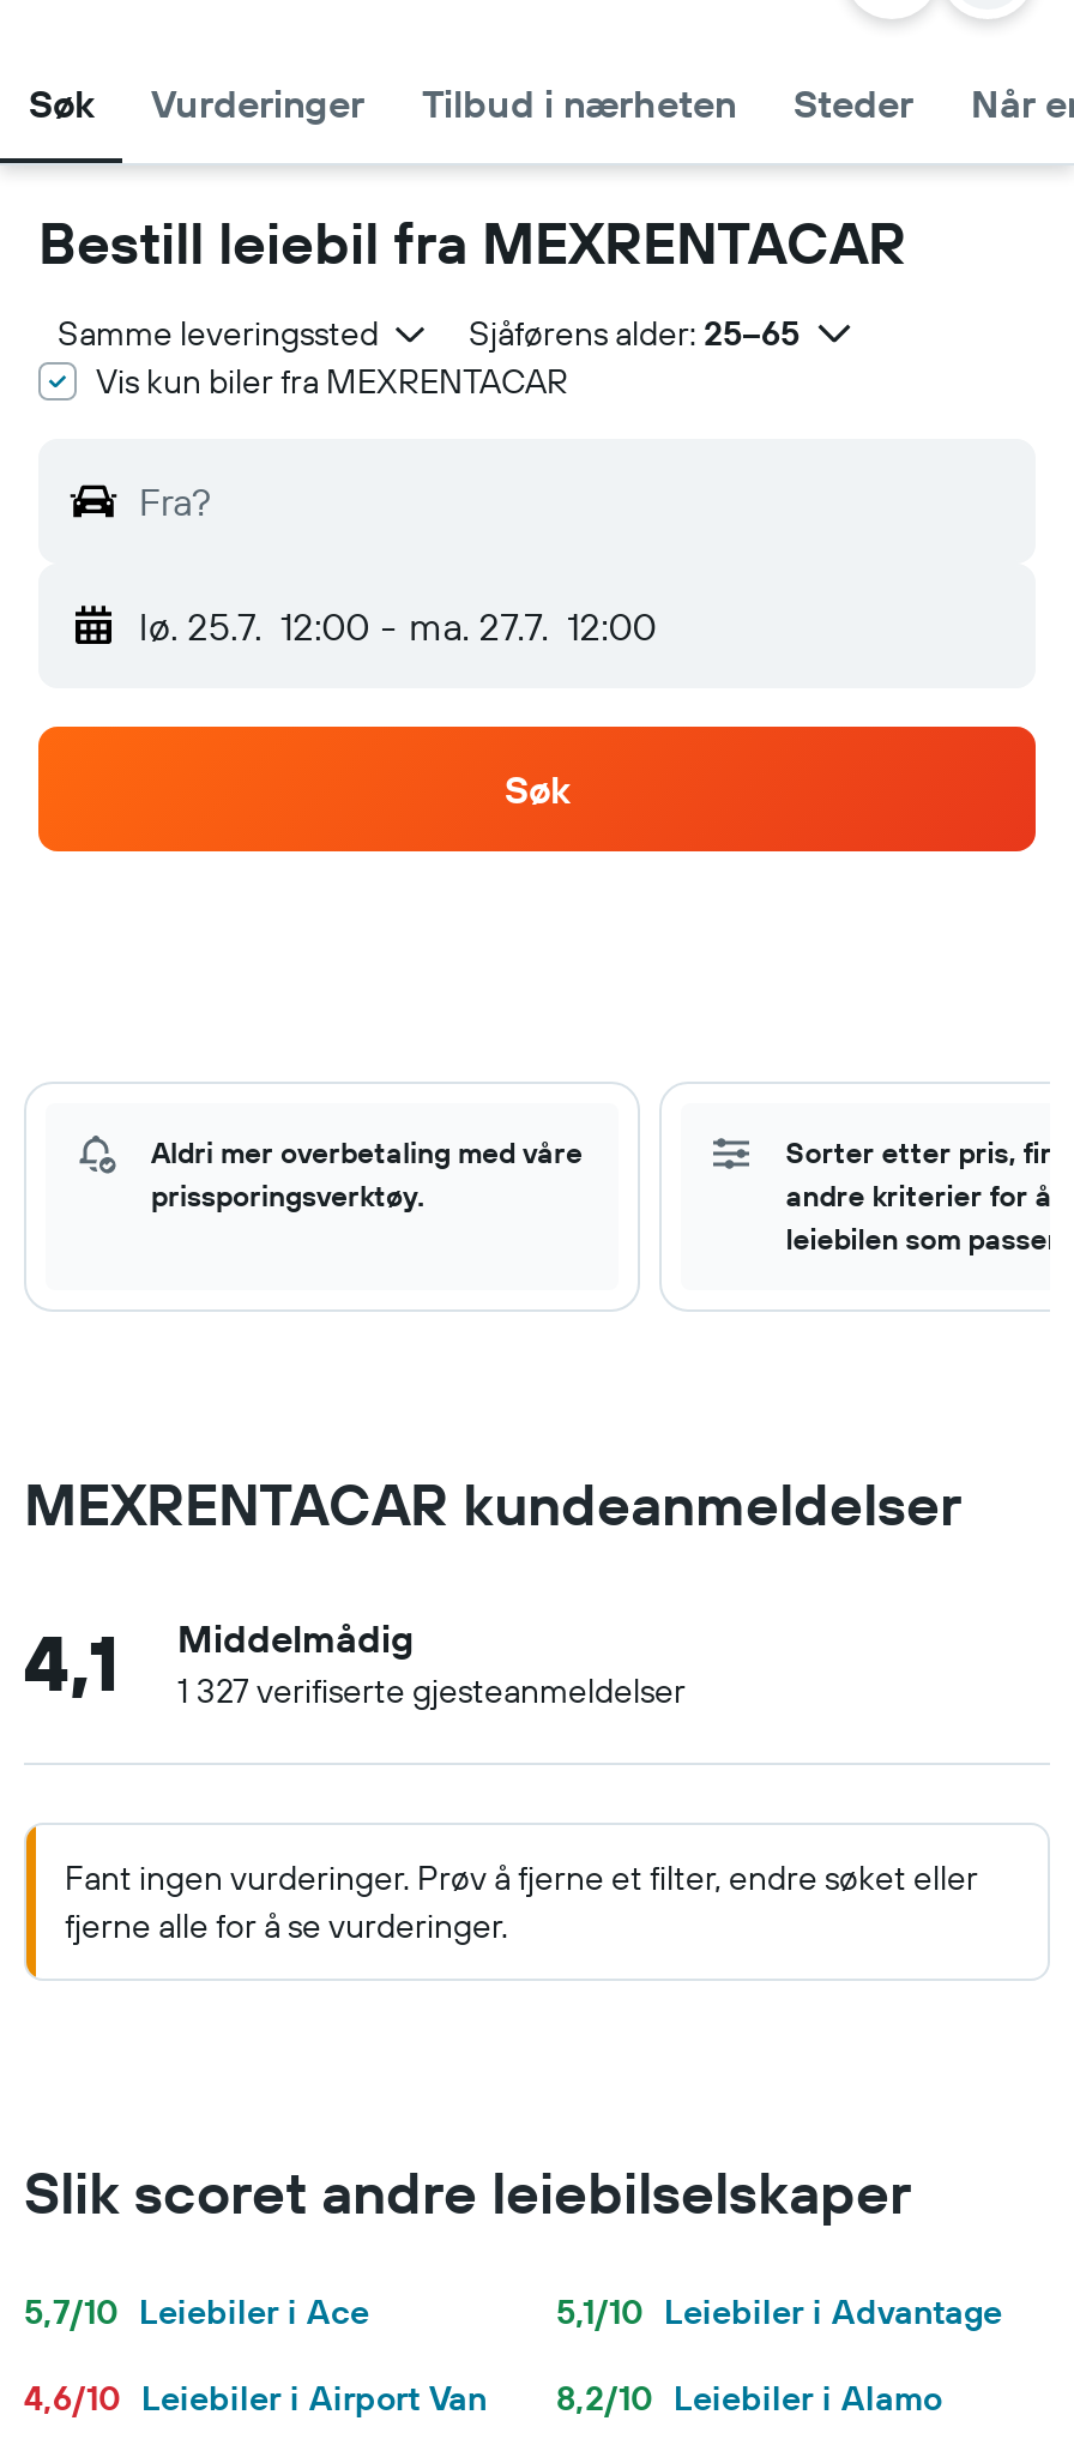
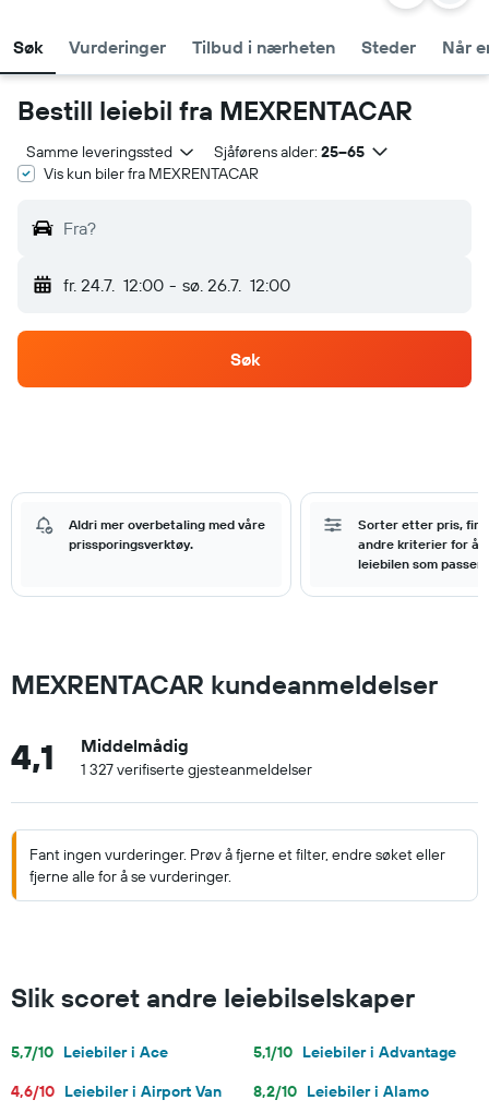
[139,602,656,650] lø. 25.7. 12:00 - ma. 27.7. 12:00 -> [63,274,290,296] fr. 24.7. 12:00 - sø. 26.7. 12:00

